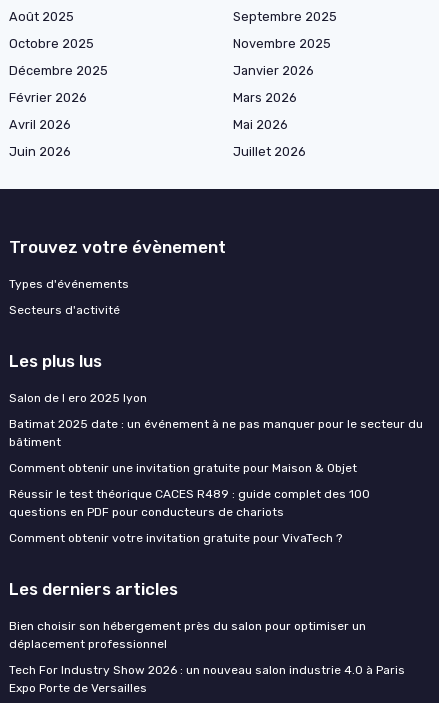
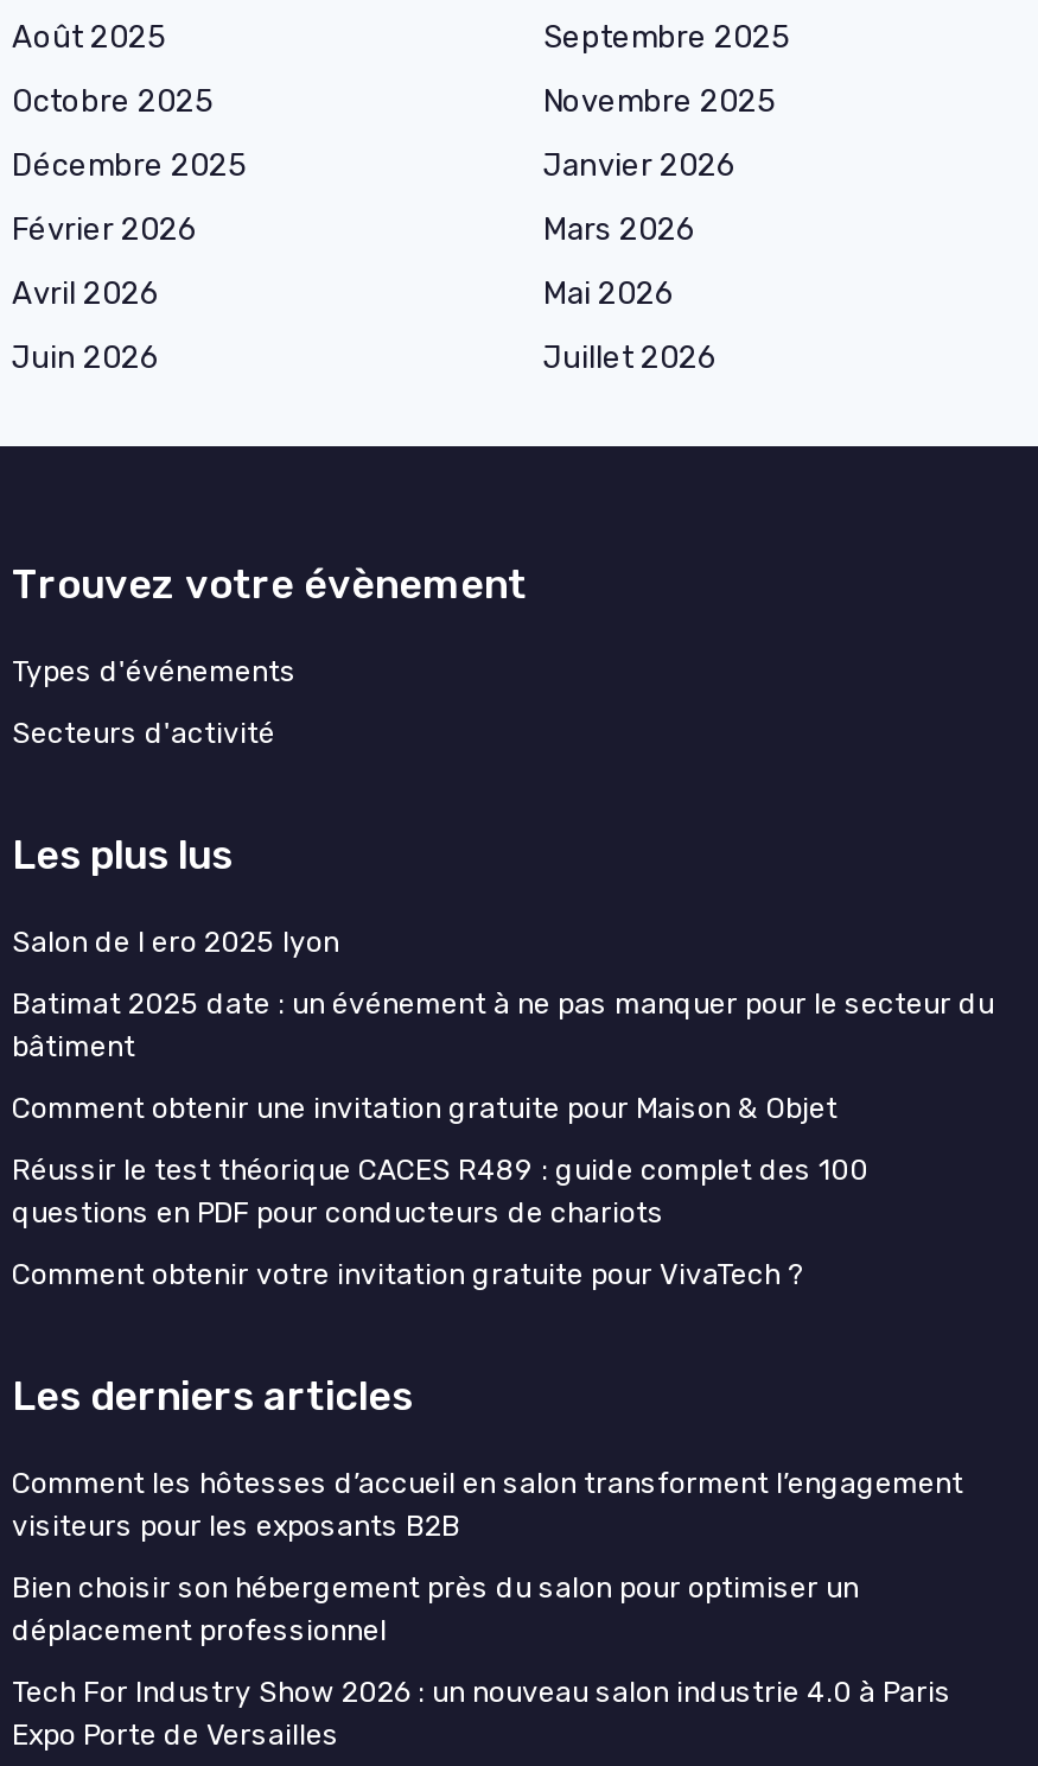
none -> [12,1467,963,1543] Comment les hôtesses d’accueil en salon transforment l’engagement | visiteurs pour les exposants B2B

